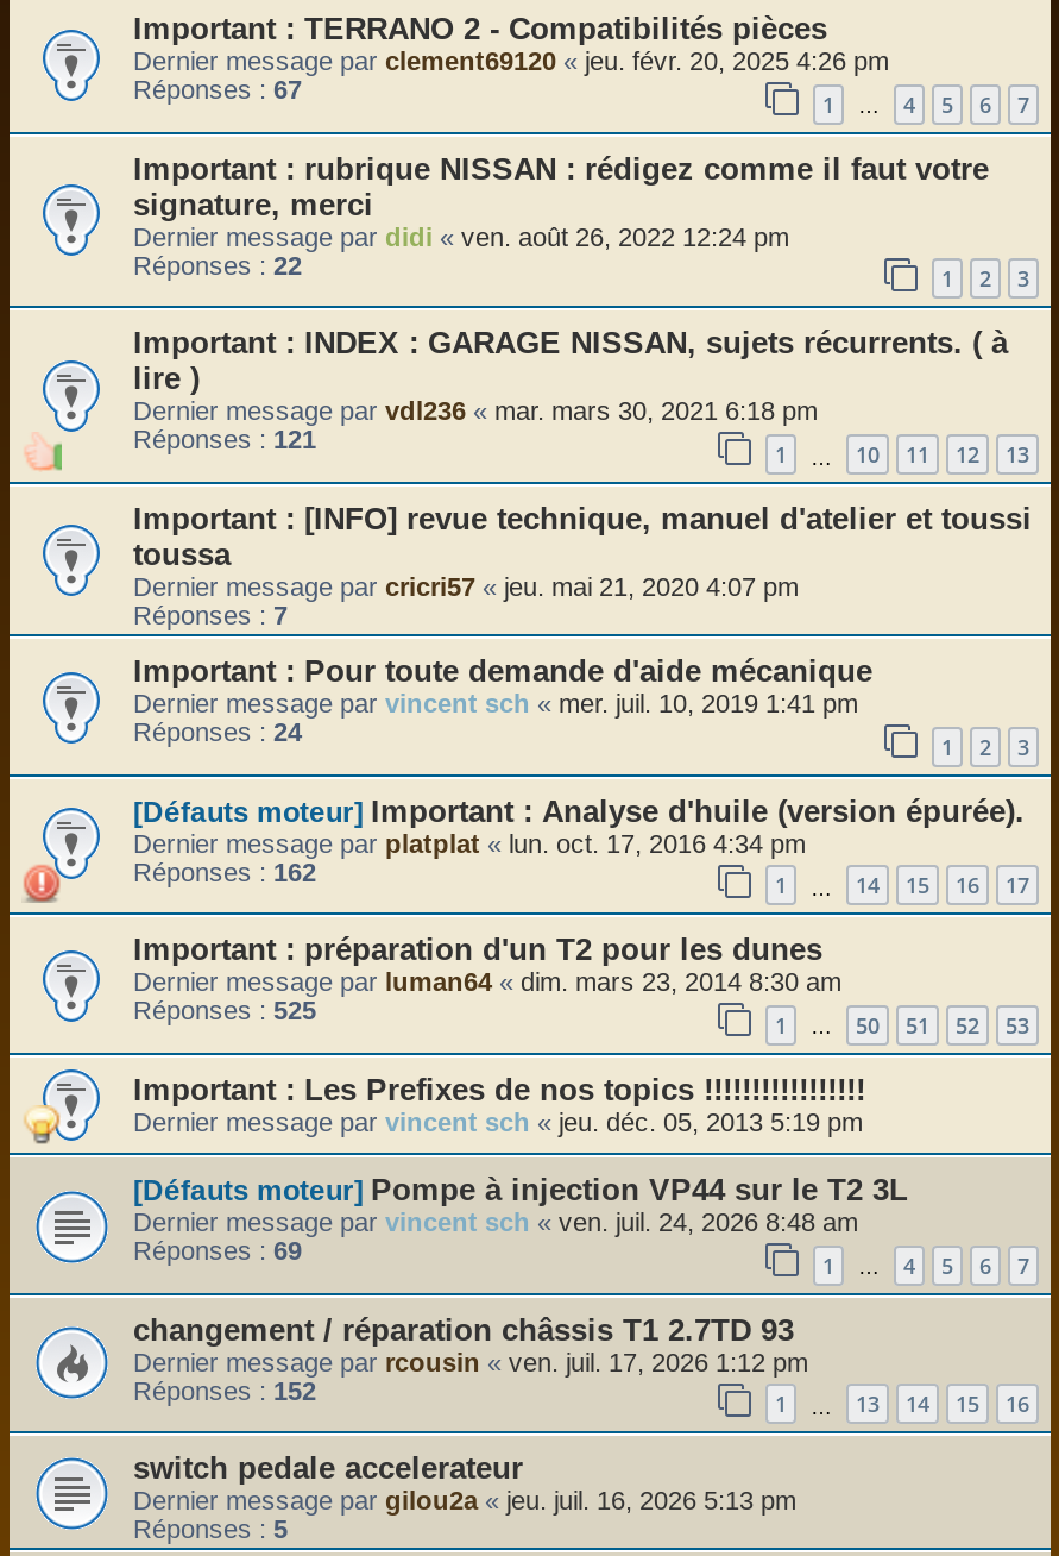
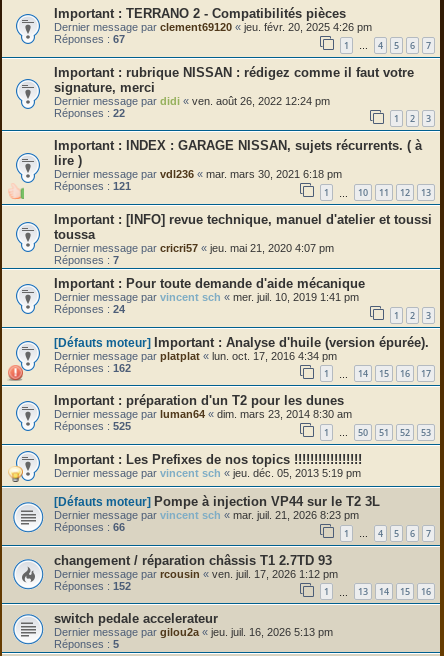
[133,1207,858,1236] Dernier message par vincent sch «ven. juil. 24, 2026 8:48 am -> [54,509,359,521] Dernier message par vincent sch «mar. juil. 21, 2026 8:23 pm
[133,1236,302,1265] Réponses : 69 -> [54,521,125,533] Réponses : 66

